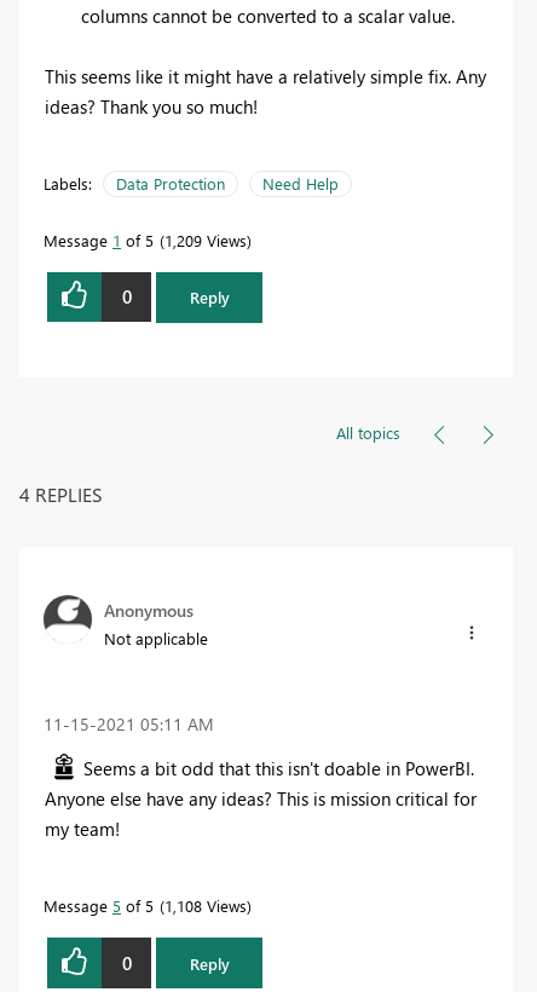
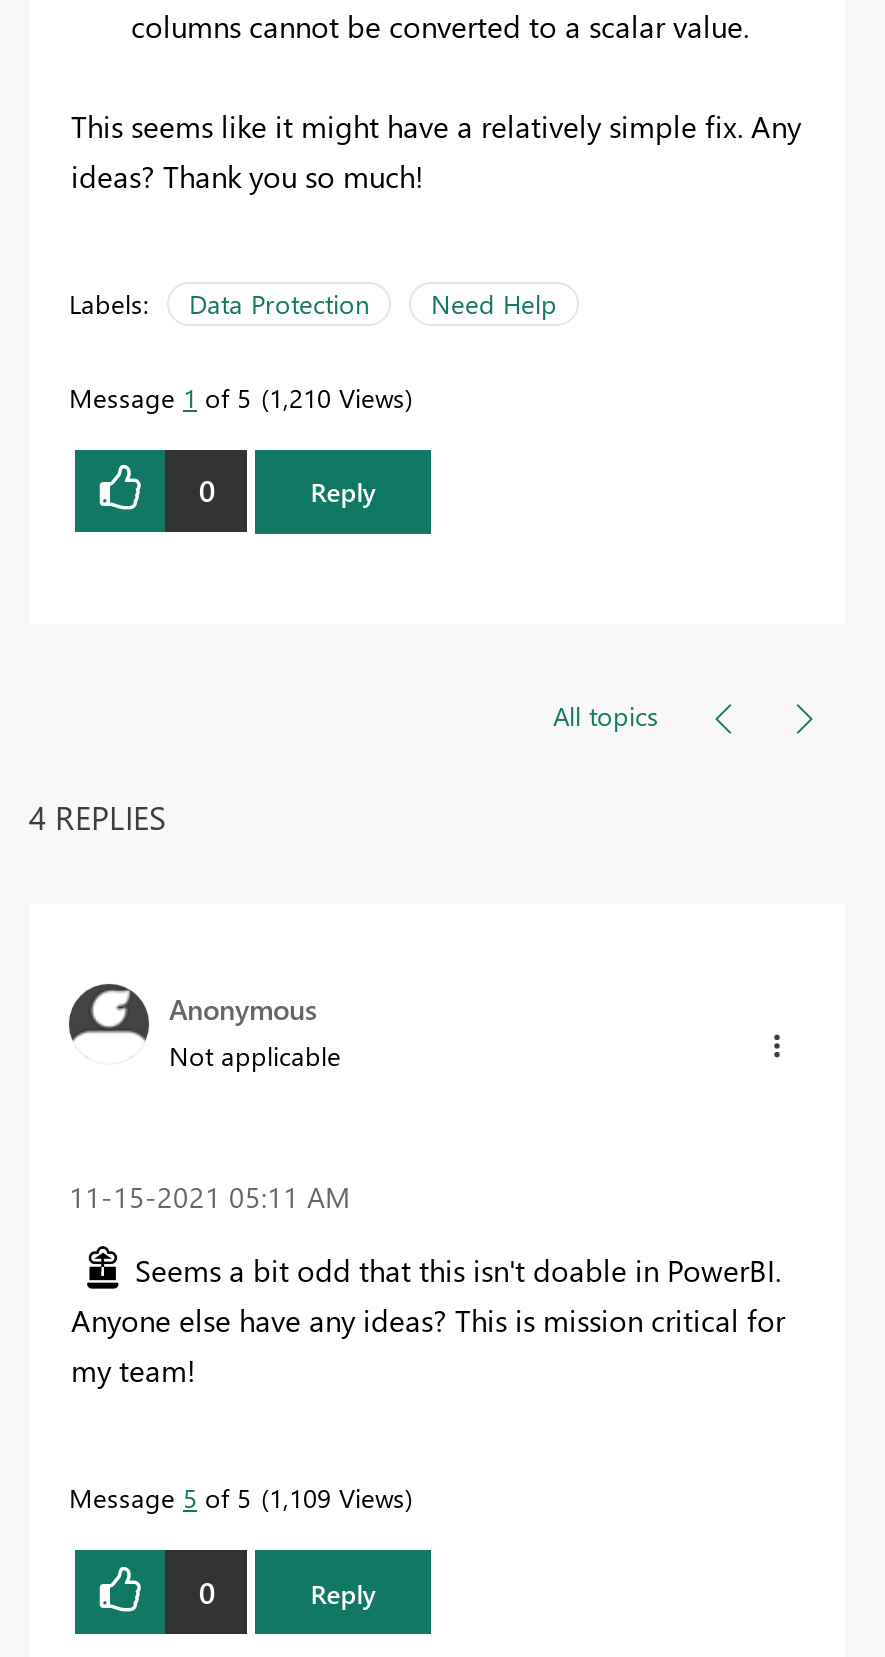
[44,229,247,250] Message 1 of 5 1,209 Views -> [69,379,405,413] Message 1 of 5 1,210 Views
[44,895,247,916] Message 5 of 5 1,108 Views -> [69,1480,405,1514] Message 5 of 5 1,109 Views

